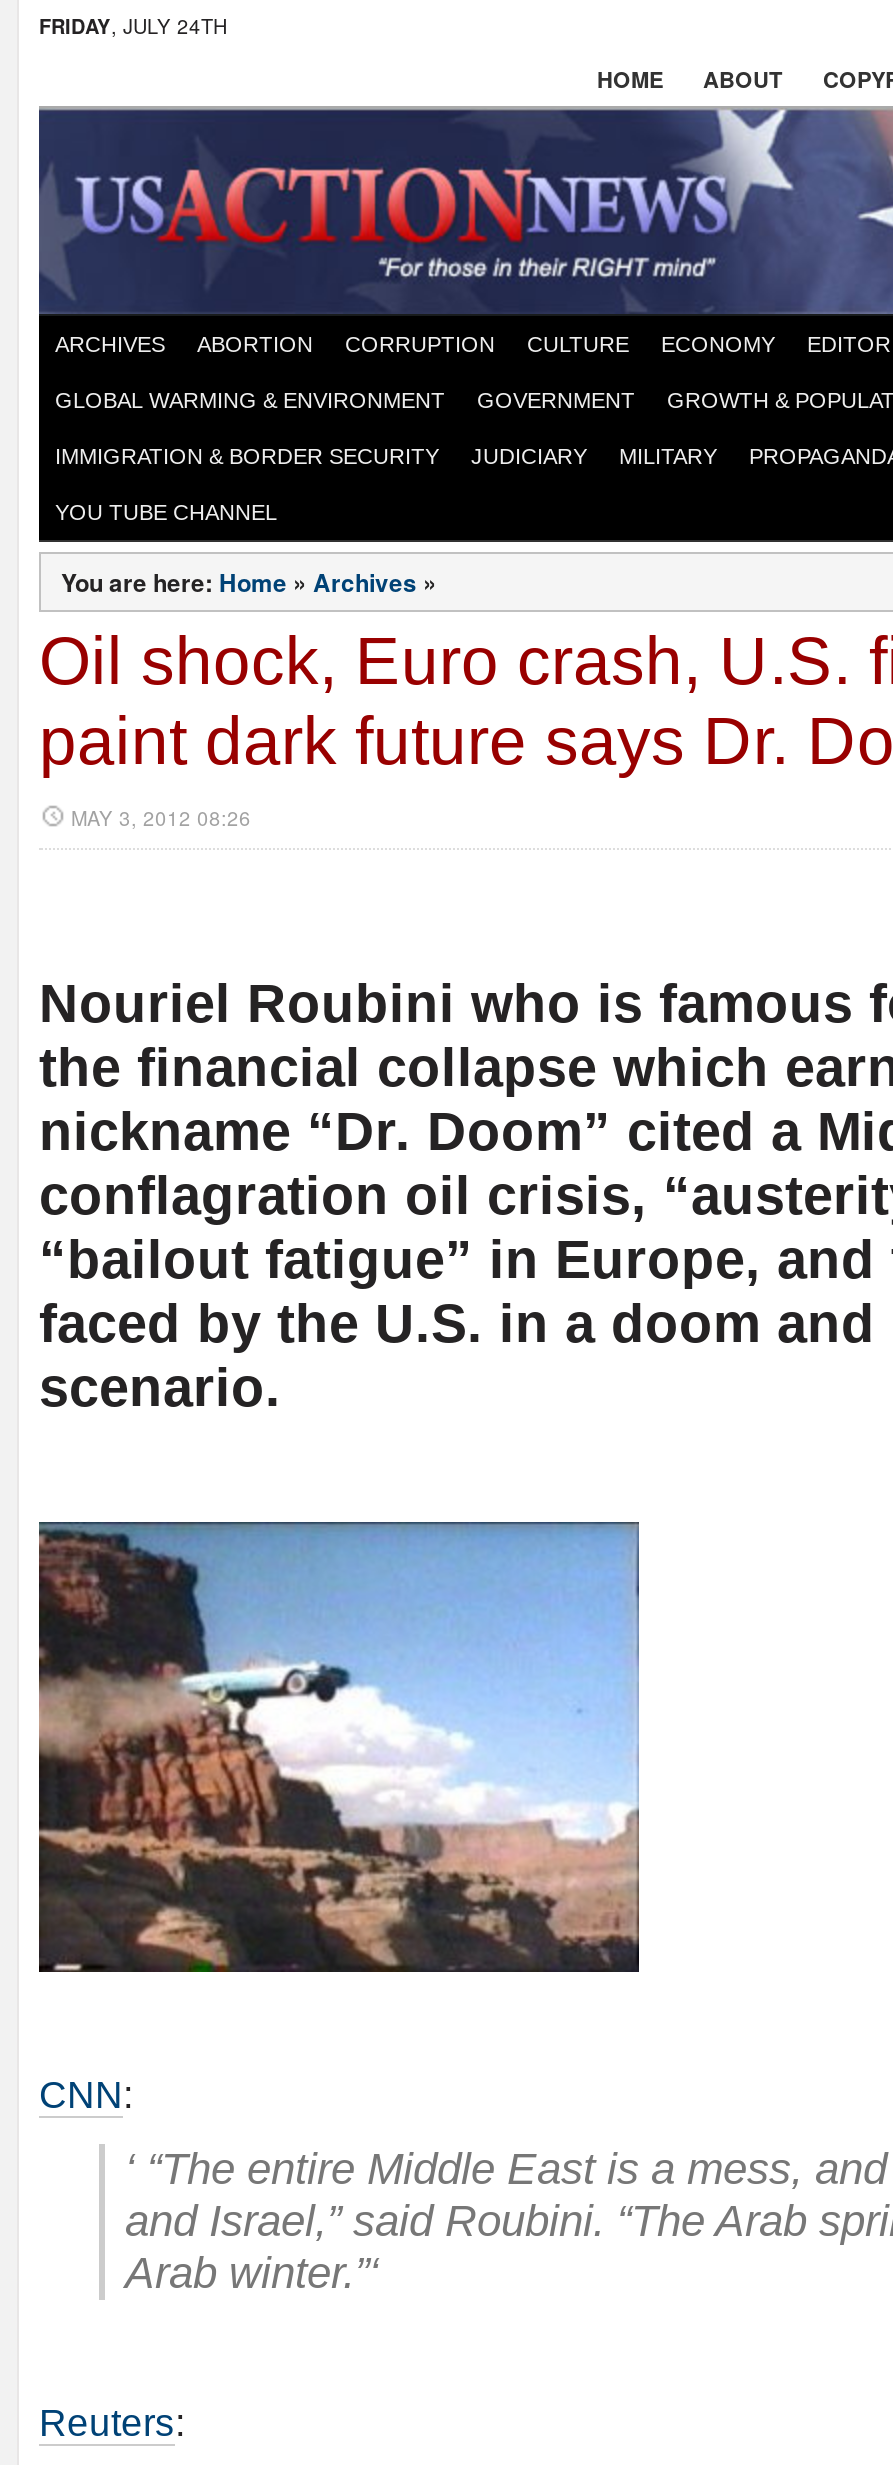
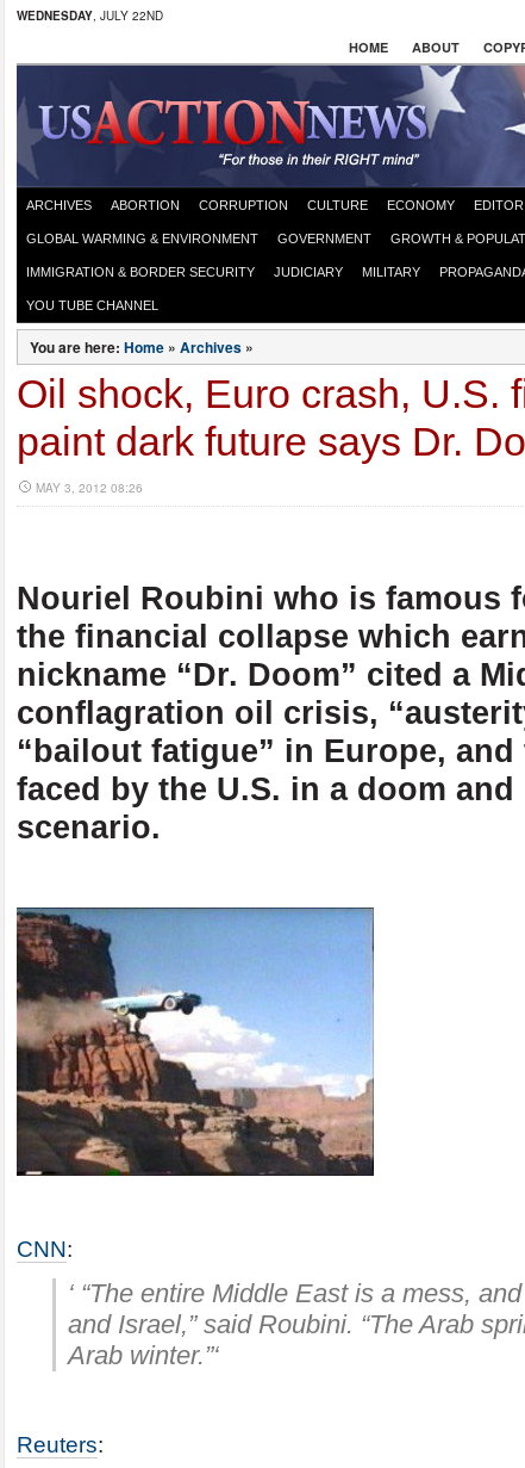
[39,12,227,40] FRIDAY, JULY 24TH -> [17,7,163,24] WEDNESDAY, JULY 22ND

